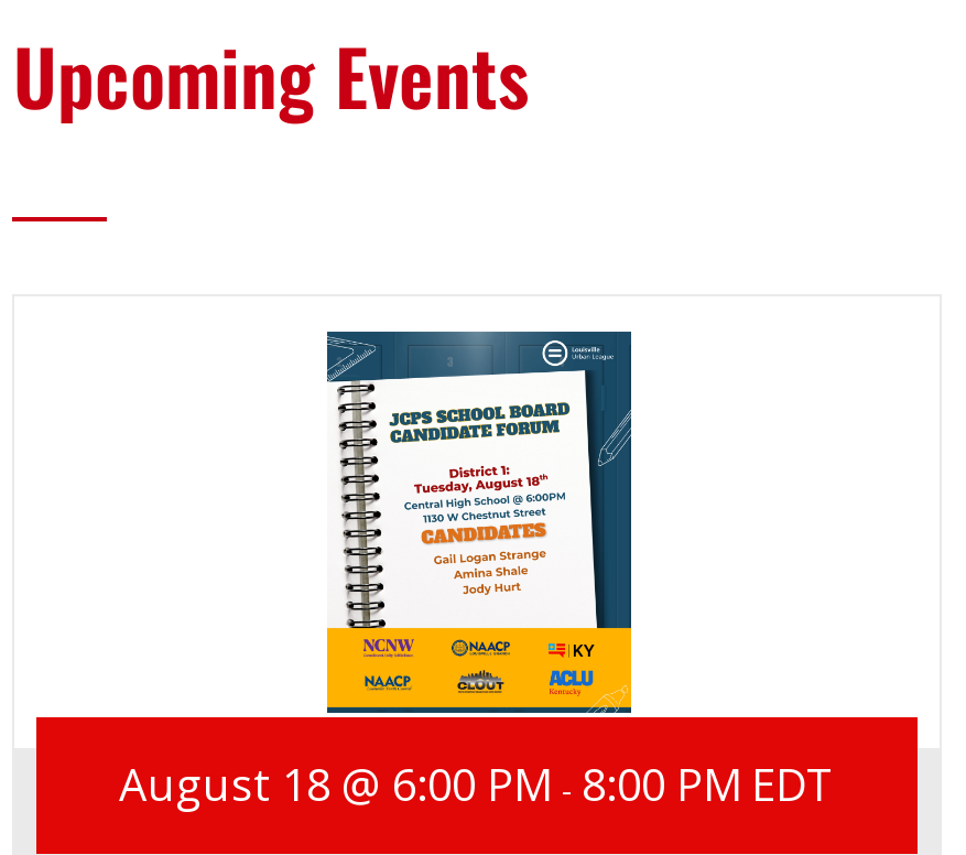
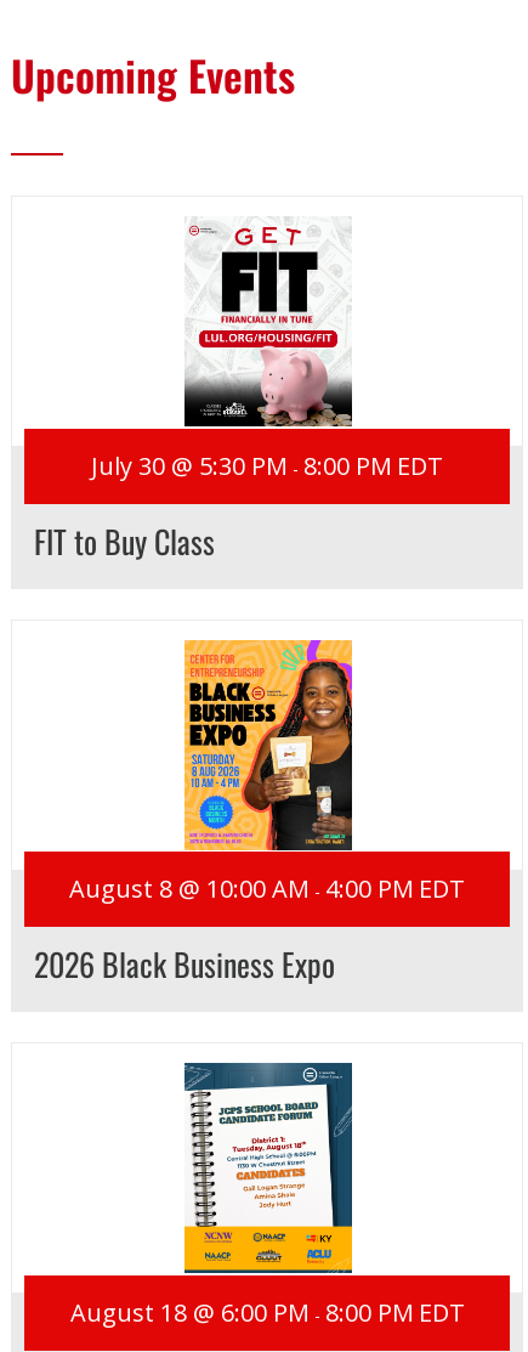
none -> [25,639,509,929] [image] | August 8 @ 10:00 AM - 4:00 PM EDT
none -> [27,217,507,482] [image] | July 30 @ 5:30 PM - 8:00 PM EDT
none -> [34,517,215,564] FIT to Buy Class
none -> [34,941,335,988] 2026 Black Business Expo

